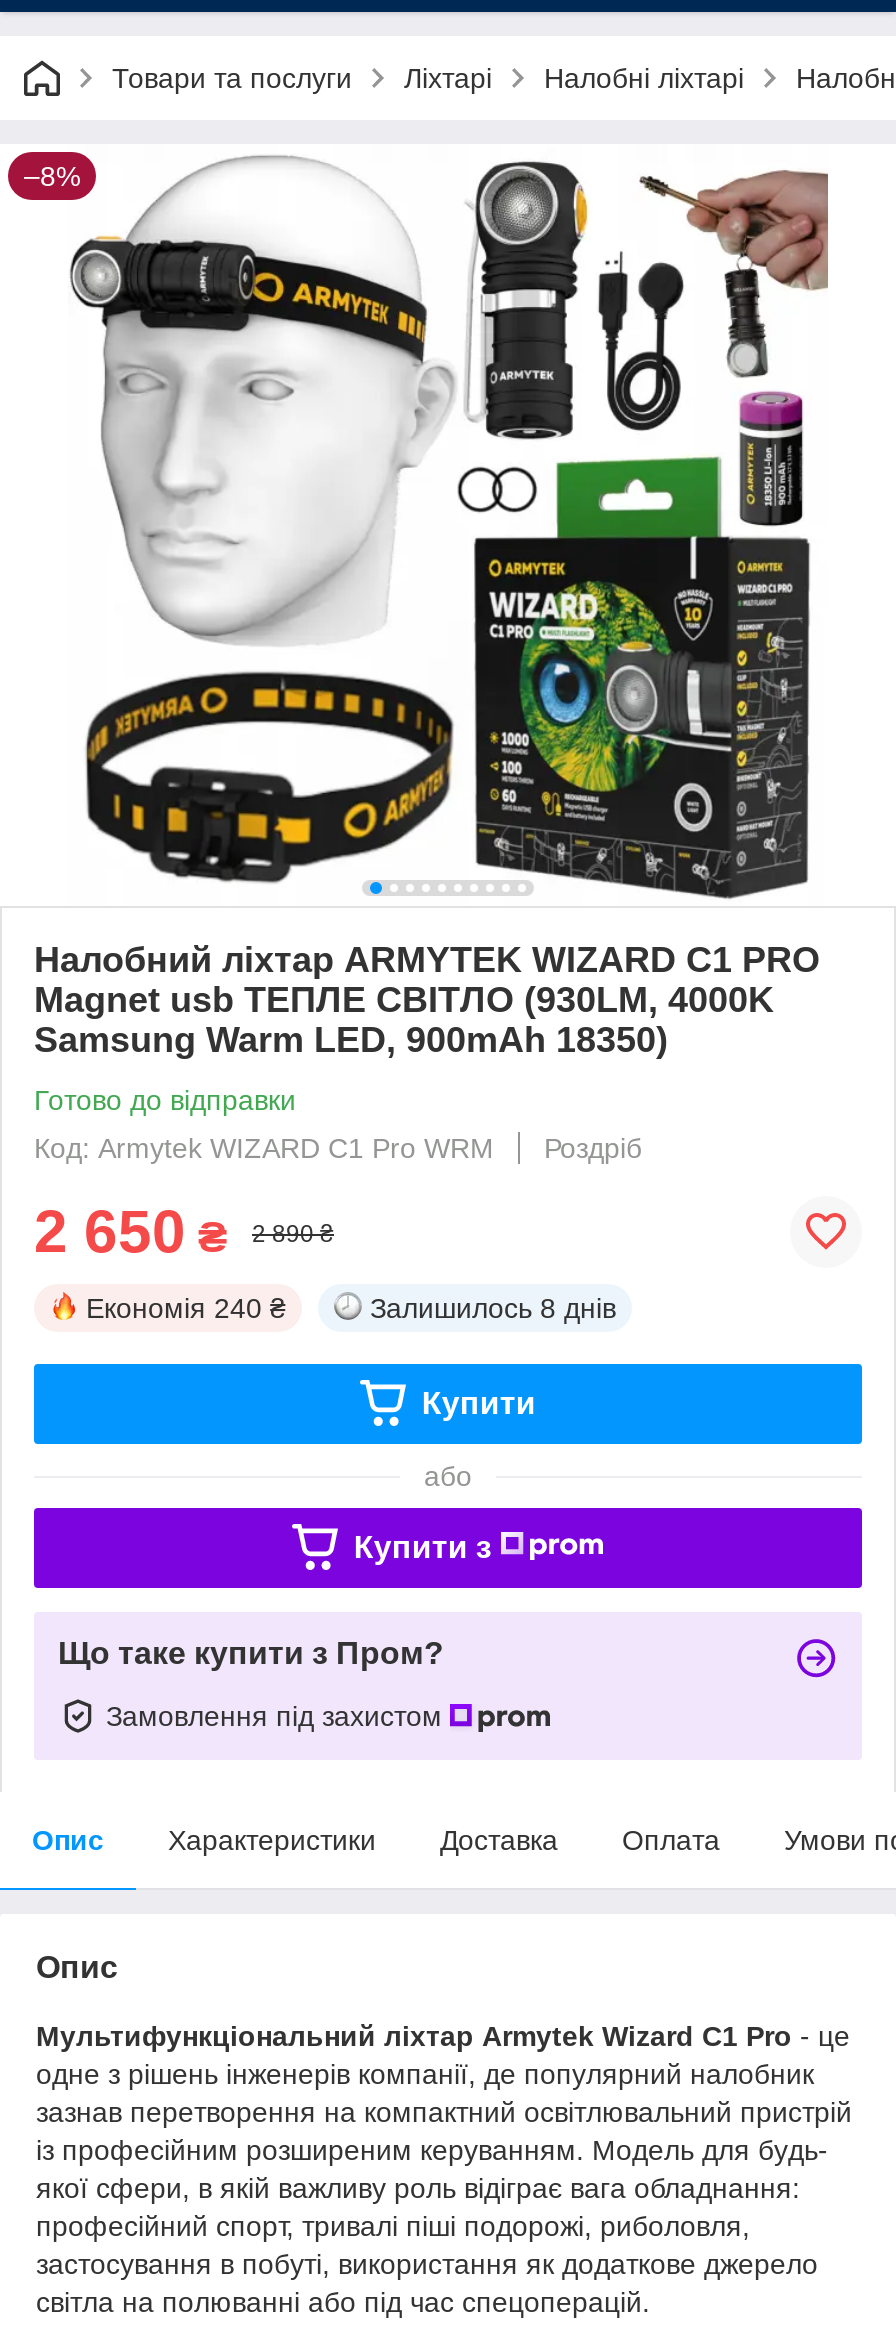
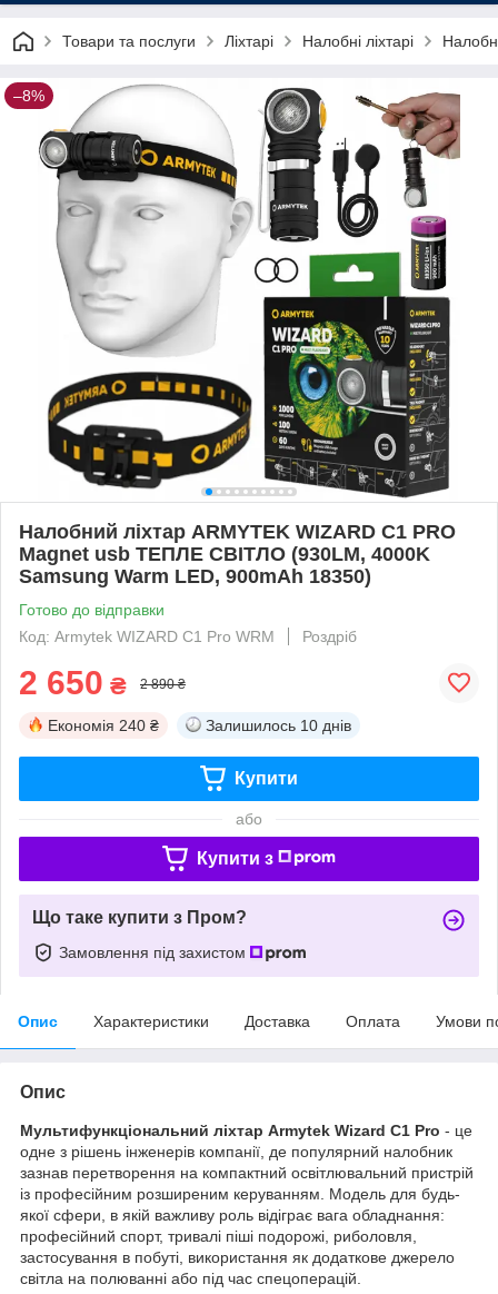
[370,1292,616,1324] Залишилось 8 днів -> [206,716,351,734] Залишилось 10 днів

